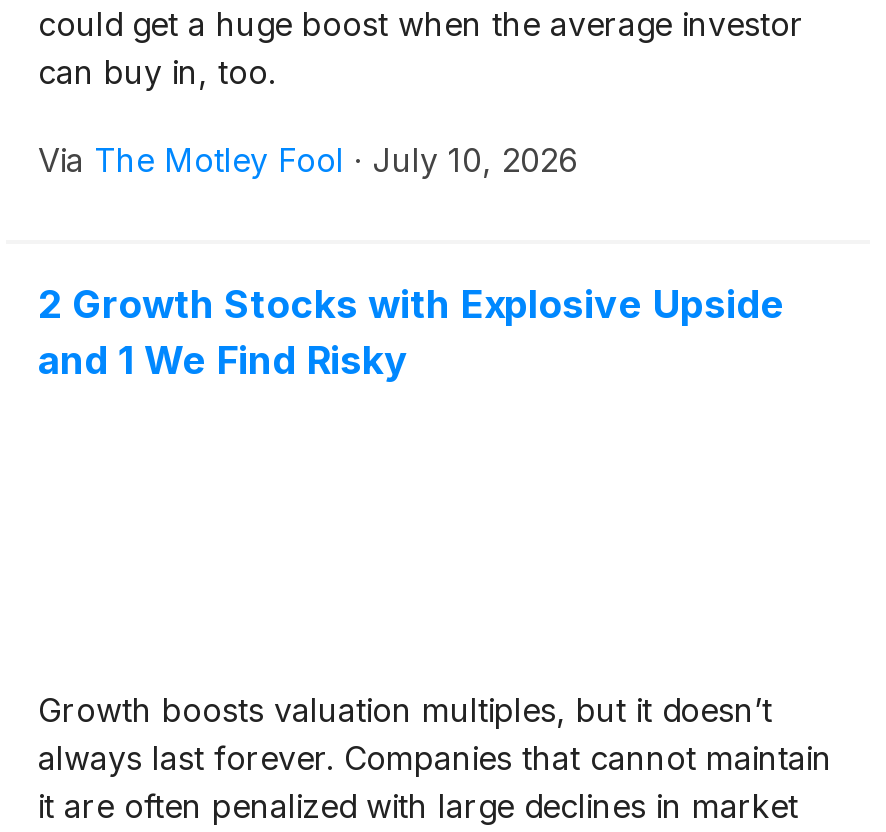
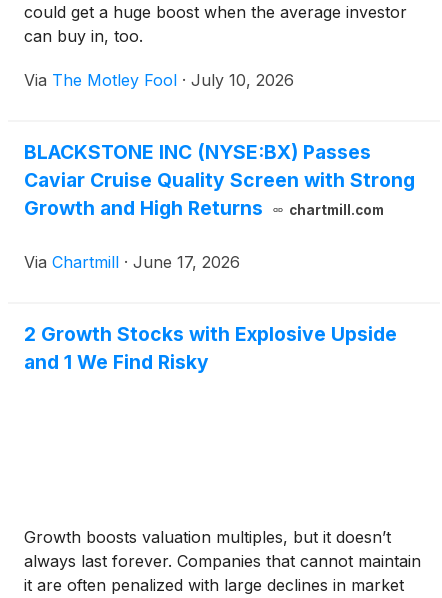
none -> [24,140,415,272] BLACKSTONE INC (NYSE:BX) Passes | Caviar Cruise Quality Screen with Strong | Growth and High Returns | chartmill.com | Via Chartmill · June 17, 2026

